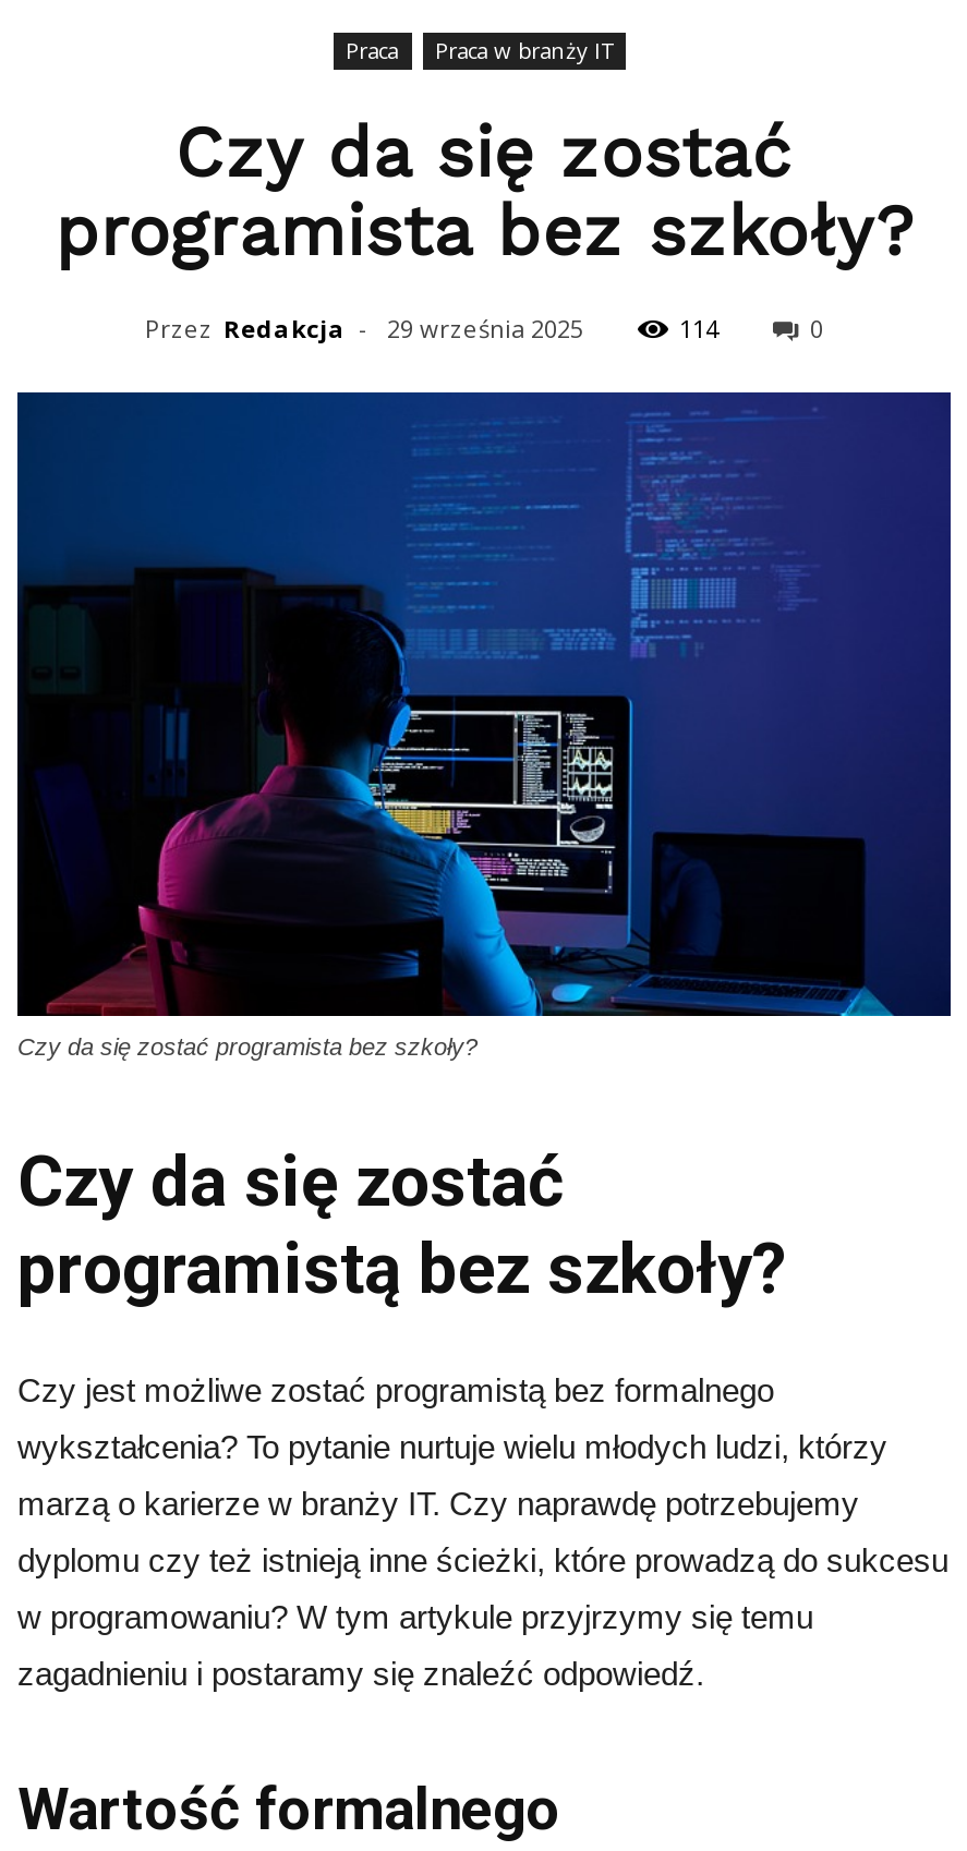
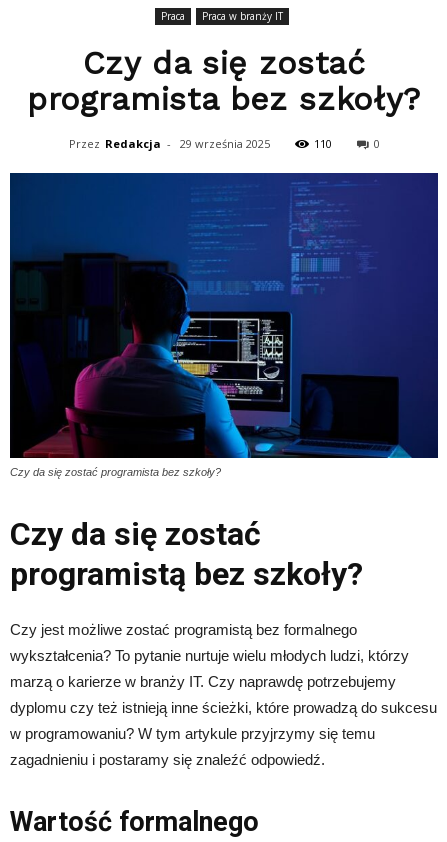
[679,312,718,344] 114 -> [313,136,331,151] 110

